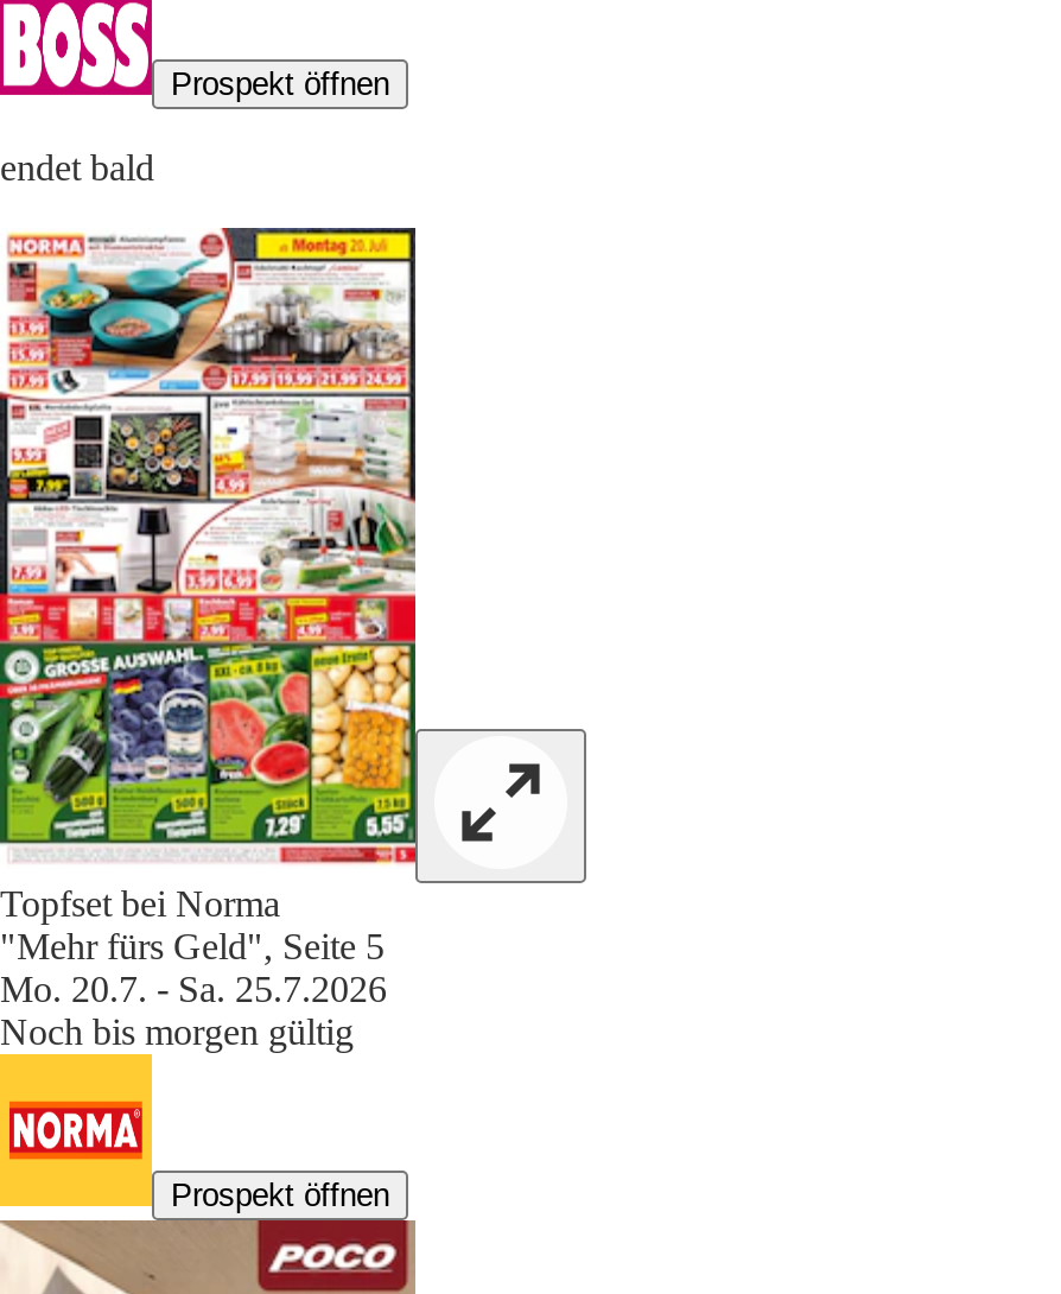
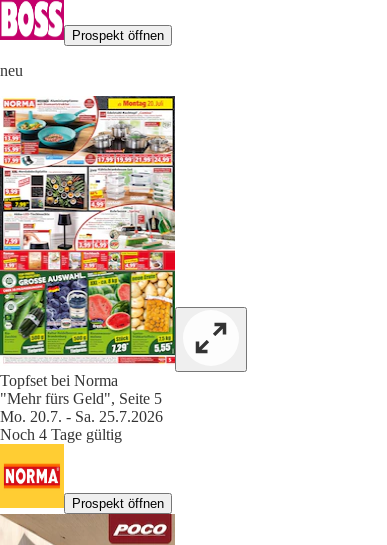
[0,146,154,186] endet bald -> [0,61,23,78] neu
[0,1010,354,1051] Noch bis morgen gültig -> [0,425,122,442] Noch 4 Tage gültig

